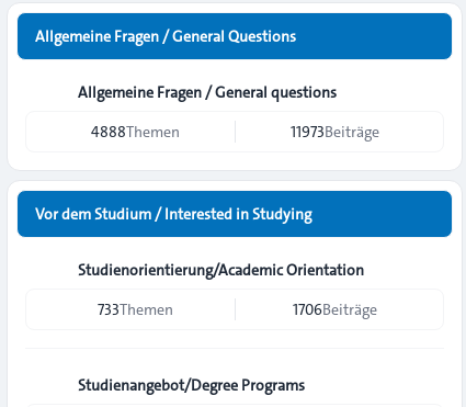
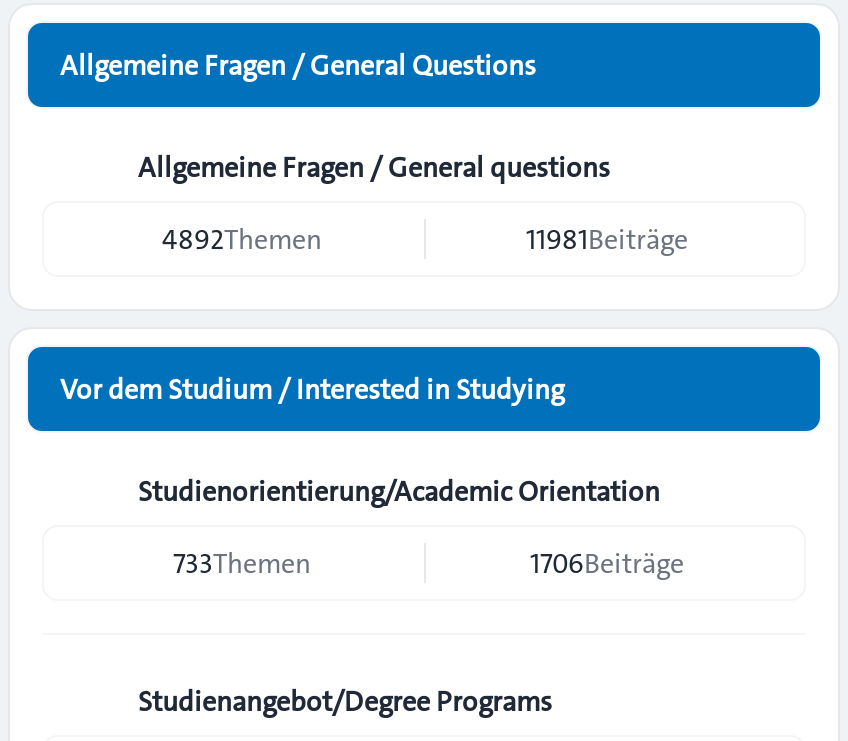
[90,121,179,143] 4888Themen -> [162,219,322,259] 4892Themen
[291,121,379,143] 11973Beiträge -> [526,219,688,259] 11981Beiträge

